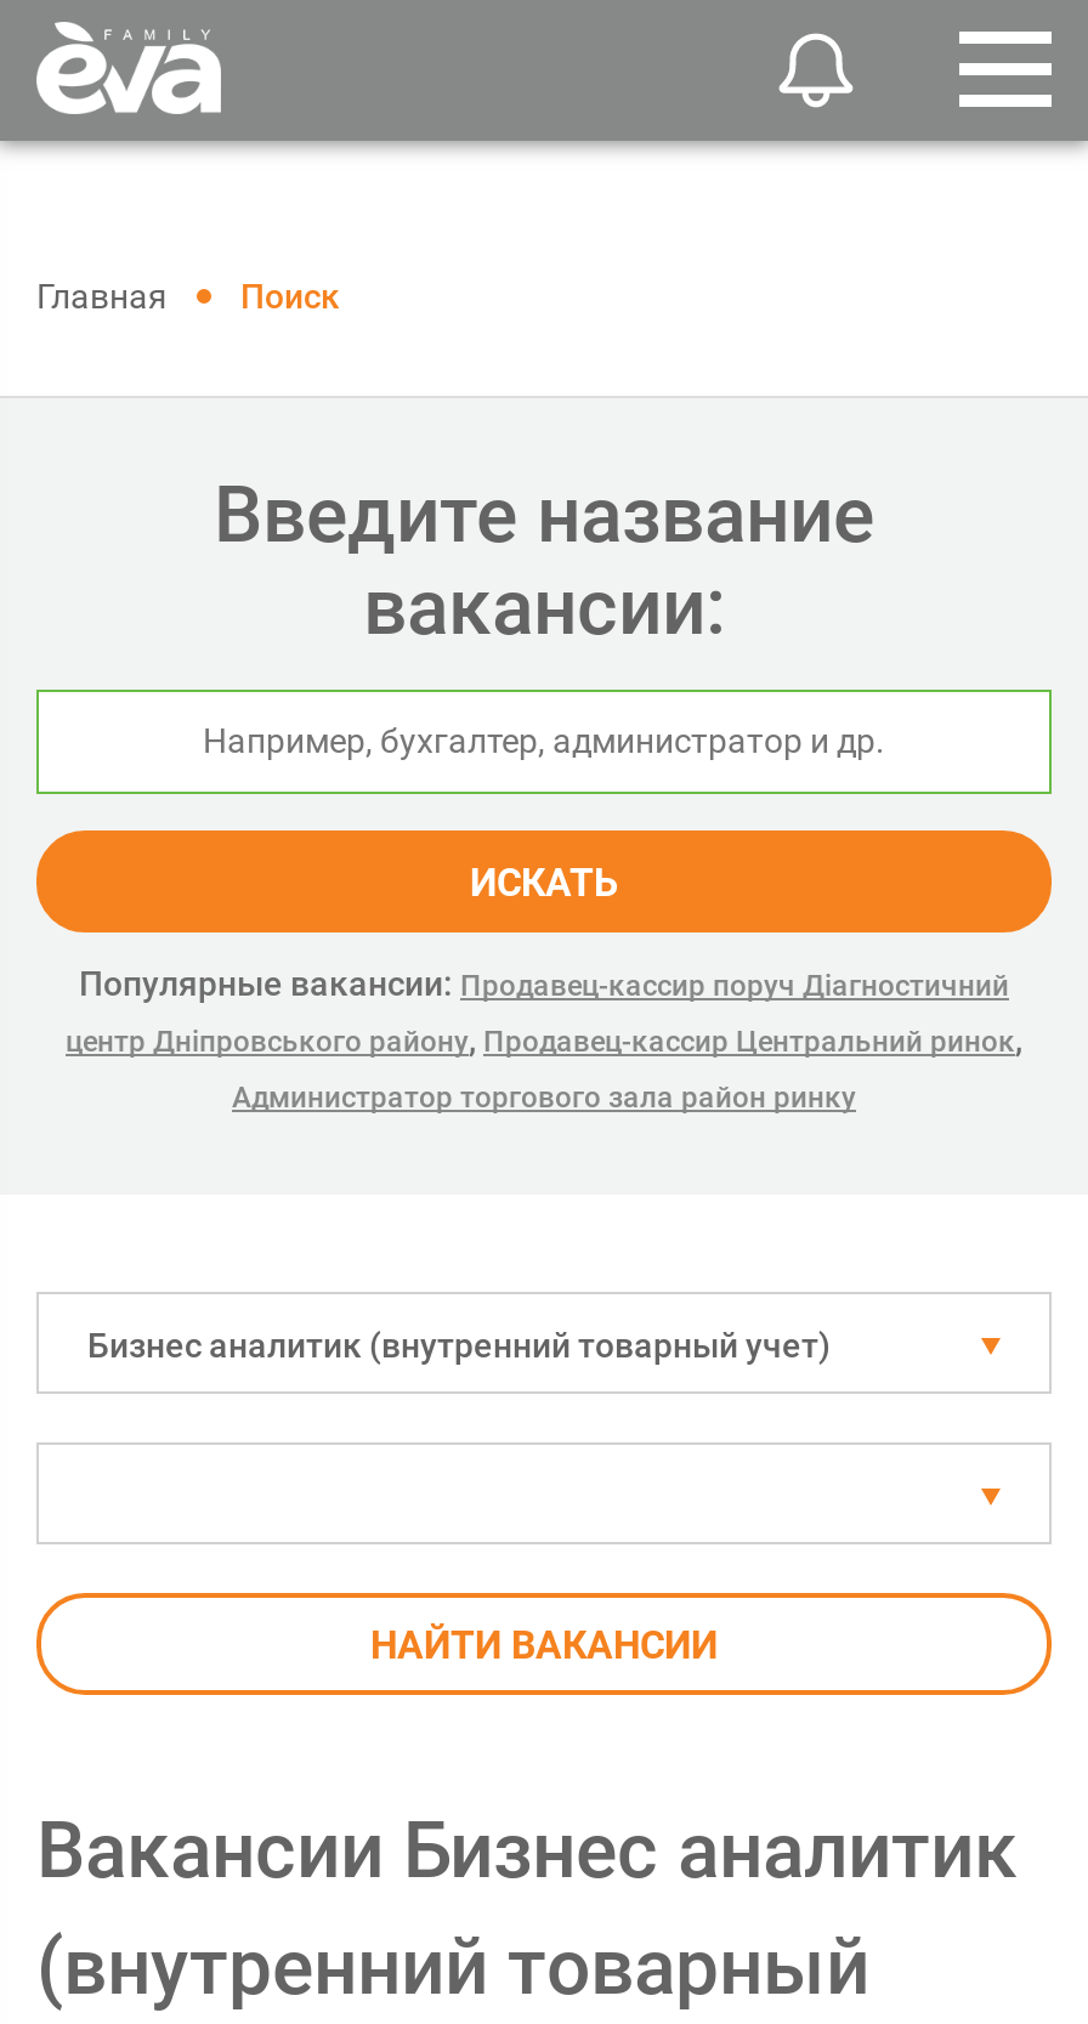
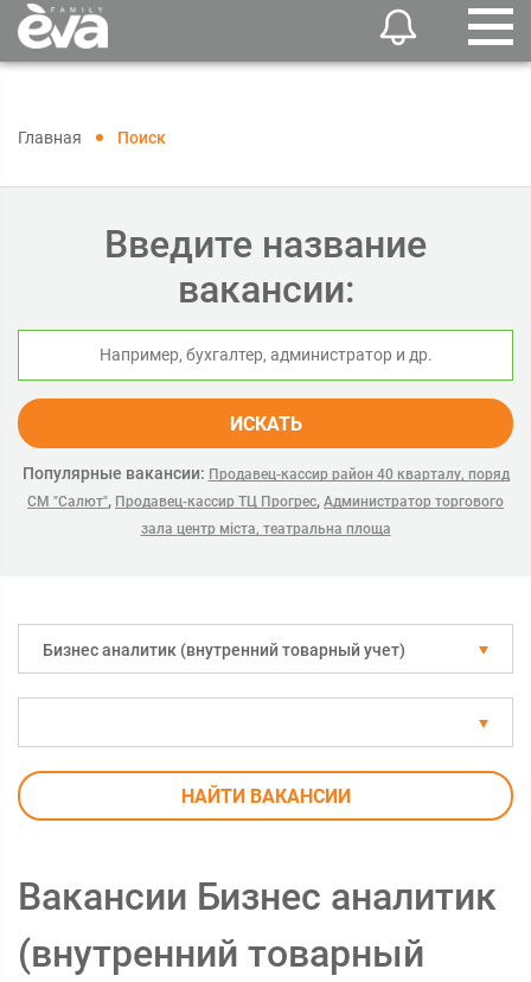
[66,964,1022,1059] Популярные вакансии: Продавец-кассир поруч Діагностичний | центр Дніпровського району, Продавец-кассир Центральний ринок, -> [22,464,509,510] Популярные вакансии: Продавец-кассир район 40 кварталу, поряд | СМ "Салют", Продавец-кассир ТЦ Прогрес, Администратор торгового
[232,1081,856,1115] Администратор торгового зала район ринку -> [140,521,391,537] зала центр міста, театральна площа

